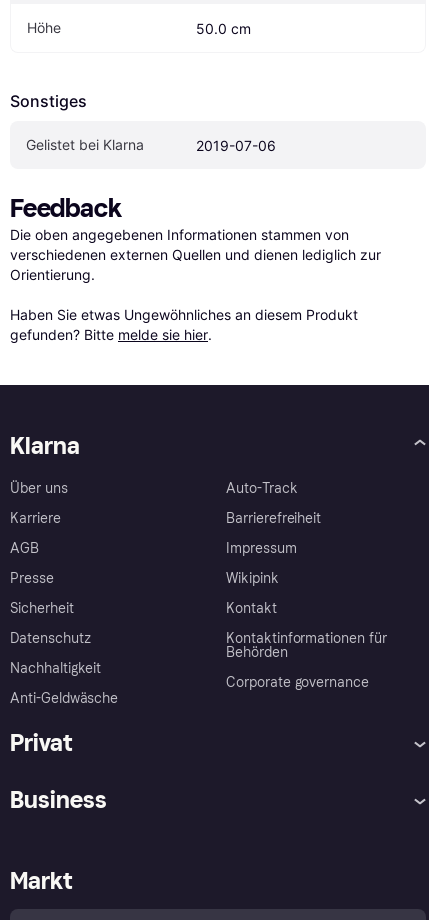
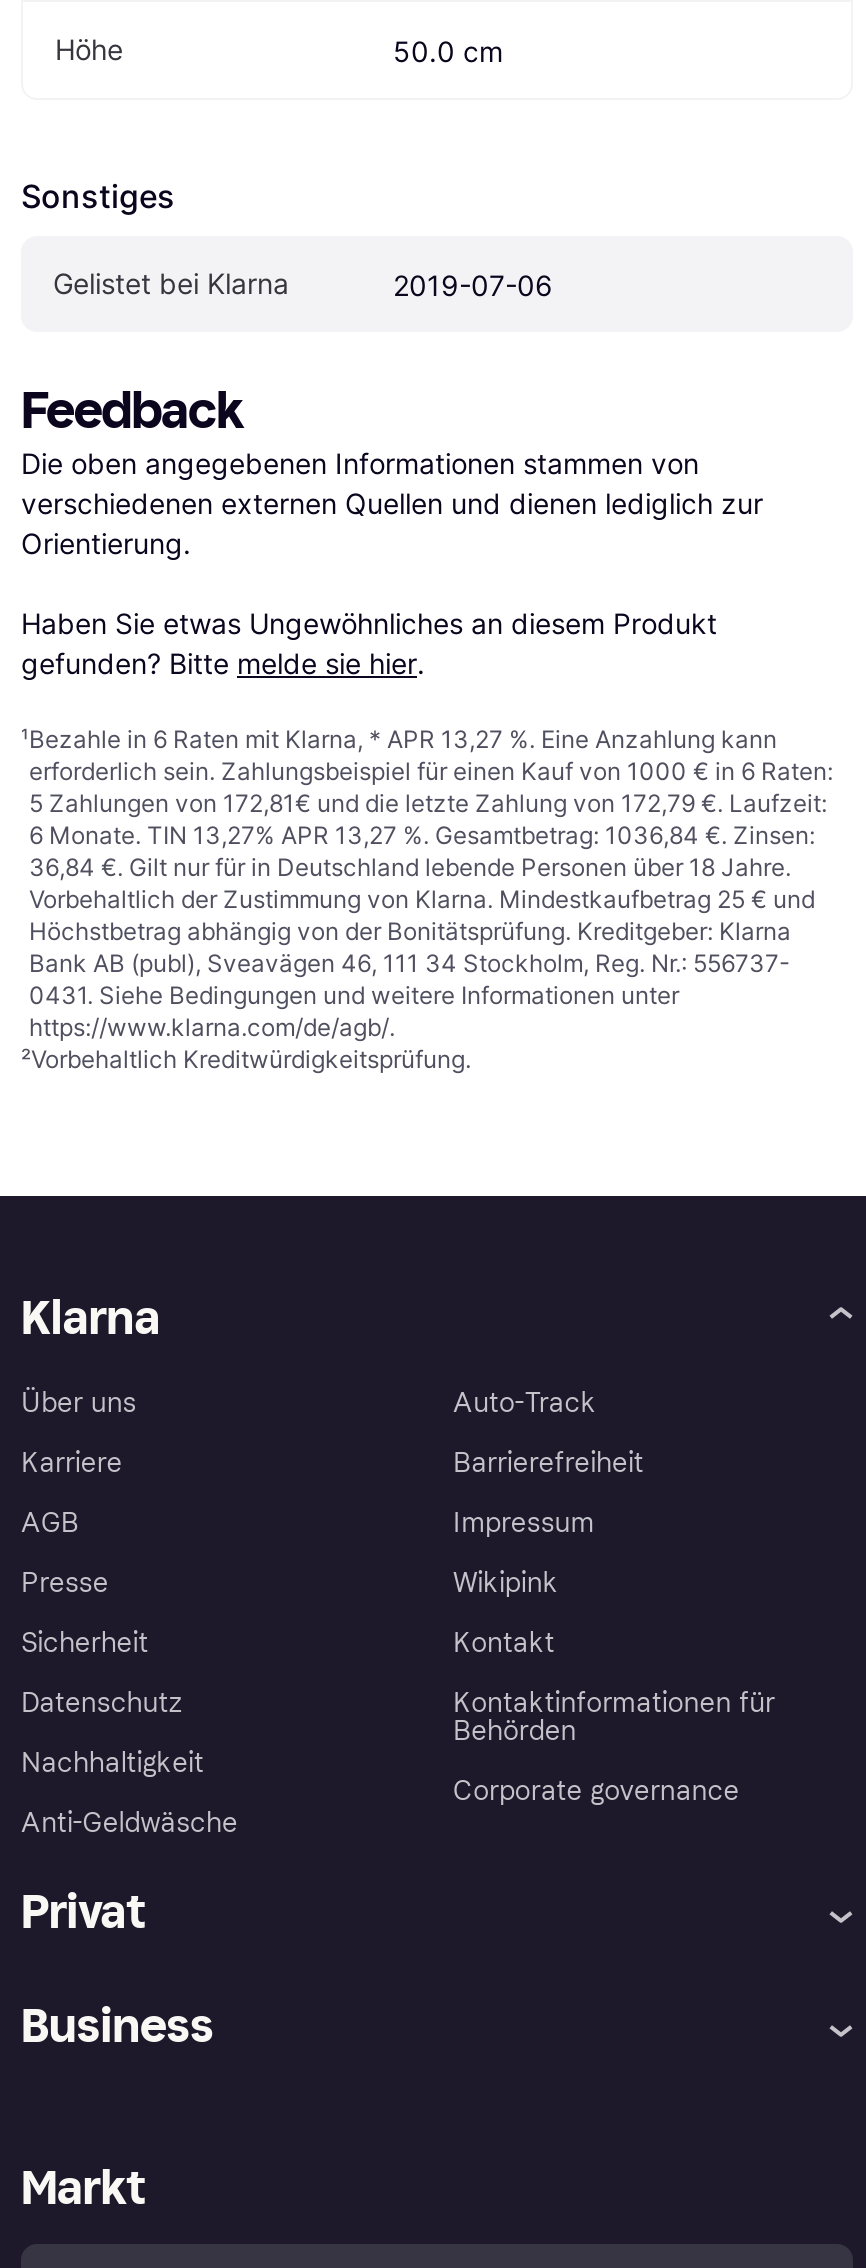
none -> [21,725,833,1075] ¹Bezahle in 6 Raten mit Klarna, * APR 13,27 %. Eine Anzahlung kann | erforderlich sein. Zahlungsbeispiel für einen Kauf von 1000 € in 6 Raten: | 5 Zahlungen von 172,81€ und die letzte Zahlung von 172,79 €. Laufzeit: | 6 Monate. TIN 13,27% APR 13,27 %. Gesamtbetrag: 1036,84 €. Zinsen: | 36,84 €. Gilt nur für in Deutschland lebende Personen über 18 Jahre. | Vorbehaltlich der Zustimmung von Klarna. Mindestkaufbetrag 25 € und | Höchstbetrag abhängig von der Bonitätsprüfung. Kreditgeber: Klarna | Bank AB (publ), Sveavägen 46, 111 34 Stockholm, Reg. Nr.: 556737- | 0431. Siehe Bedingungen und weitere Informationen unter | https://www.klarna.com/de/agb/. | ²Vorbehaltlich Kreditwürdigkeitsprüfung.

